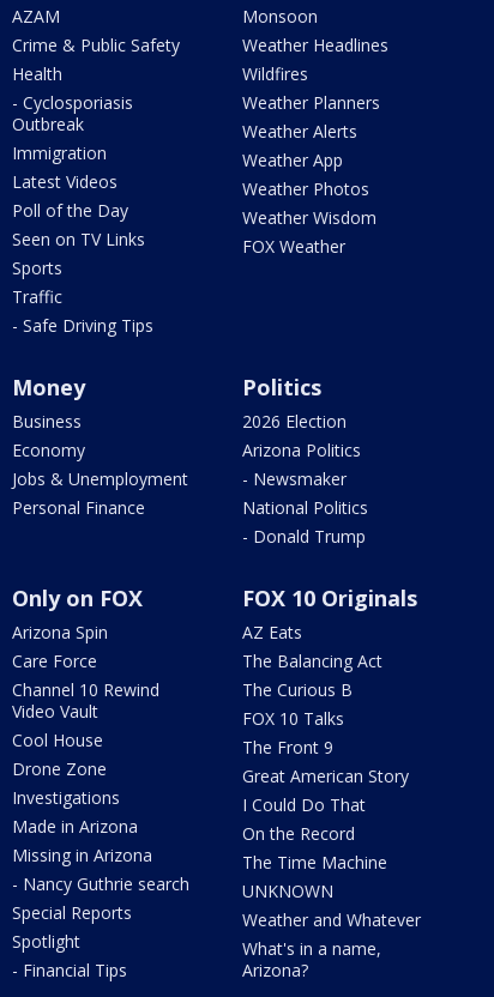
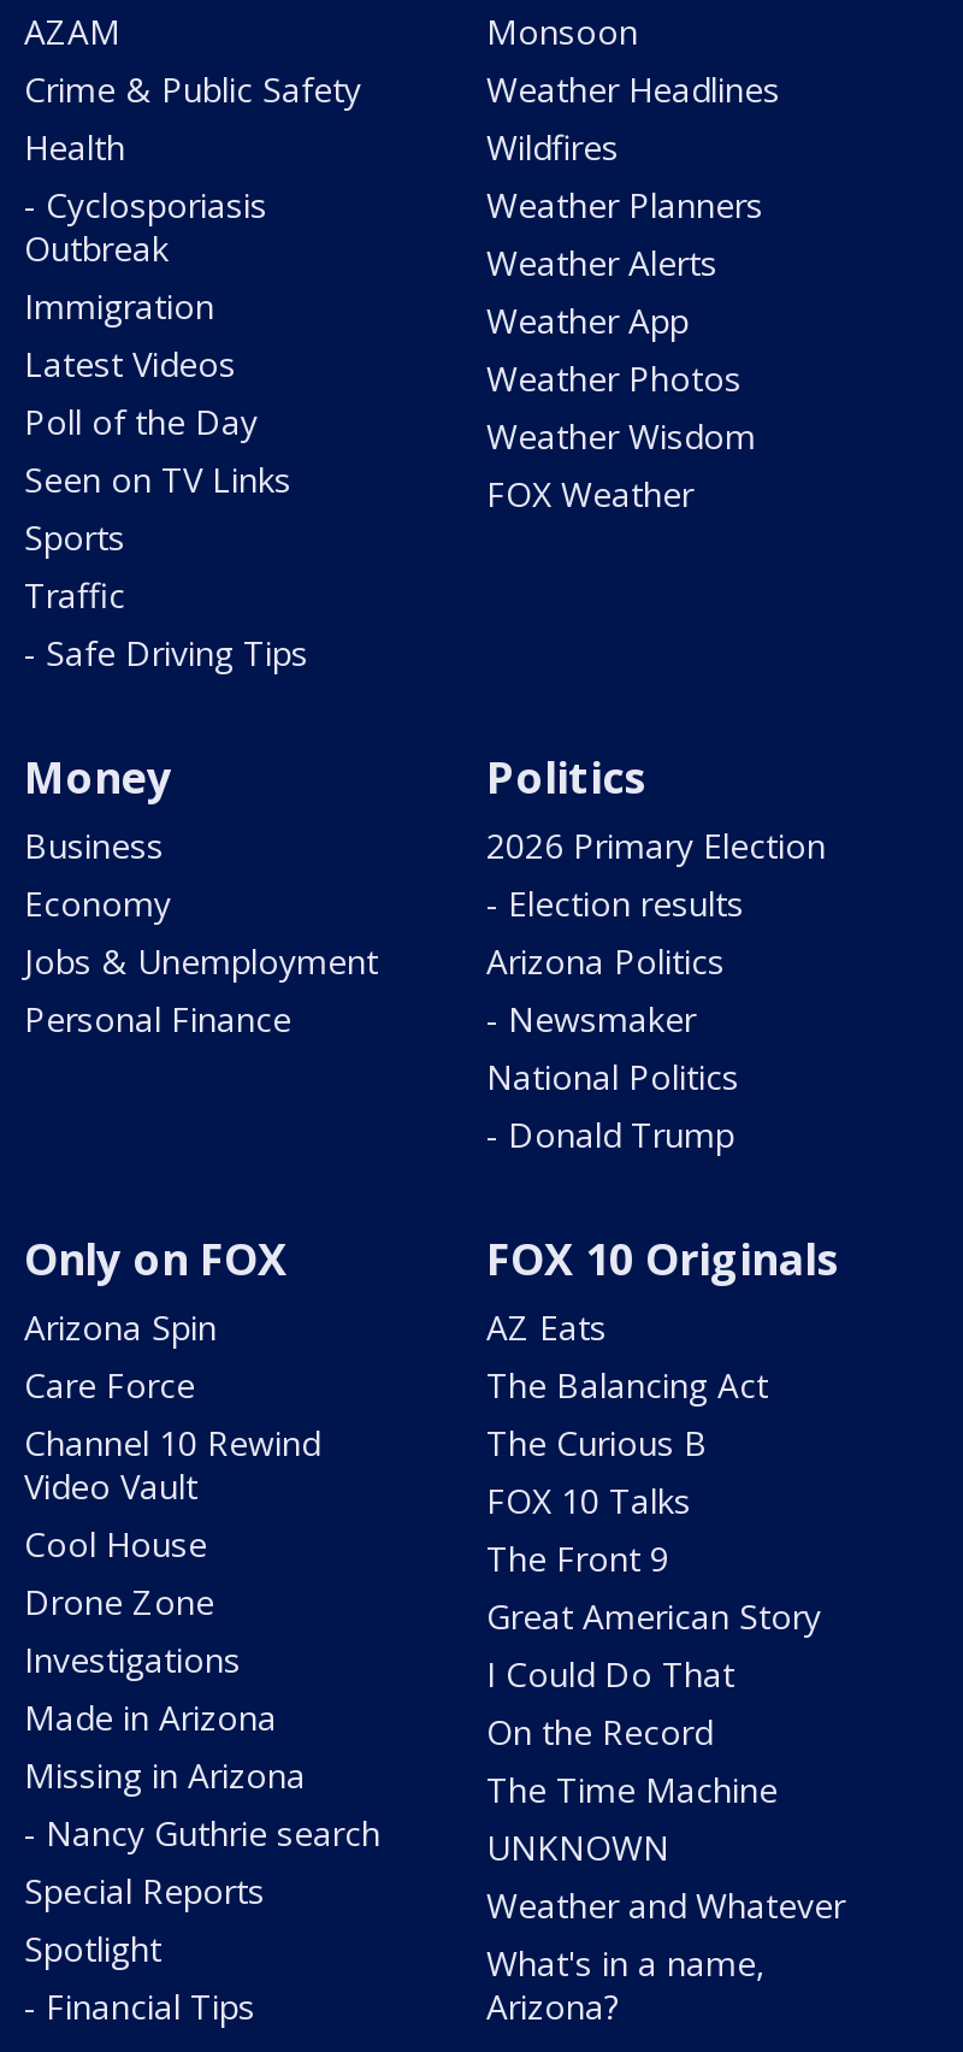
[242,410,347,432] 2026 Election -> [486,823,826,927] 2026 Primary Election | - Election results

